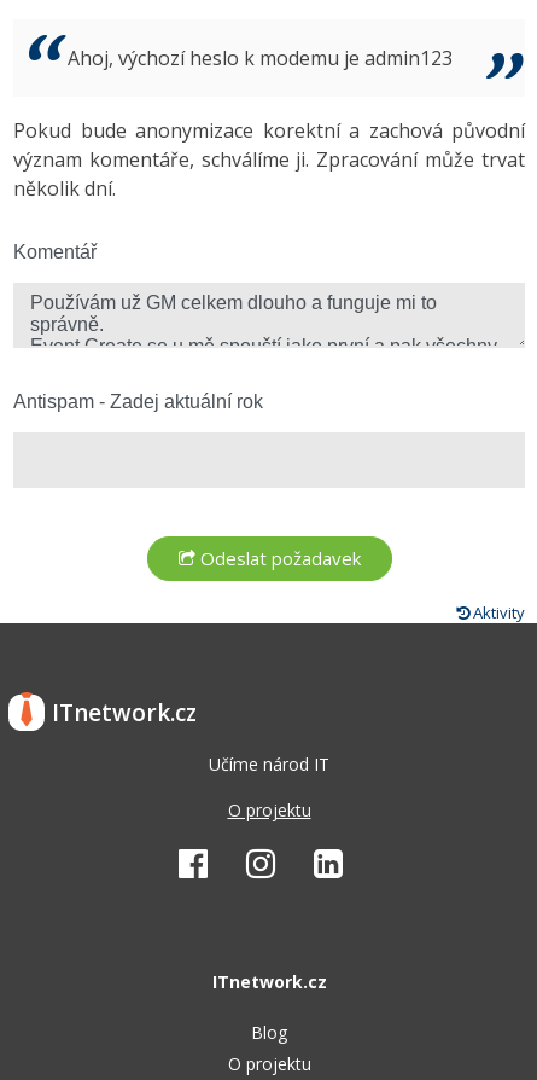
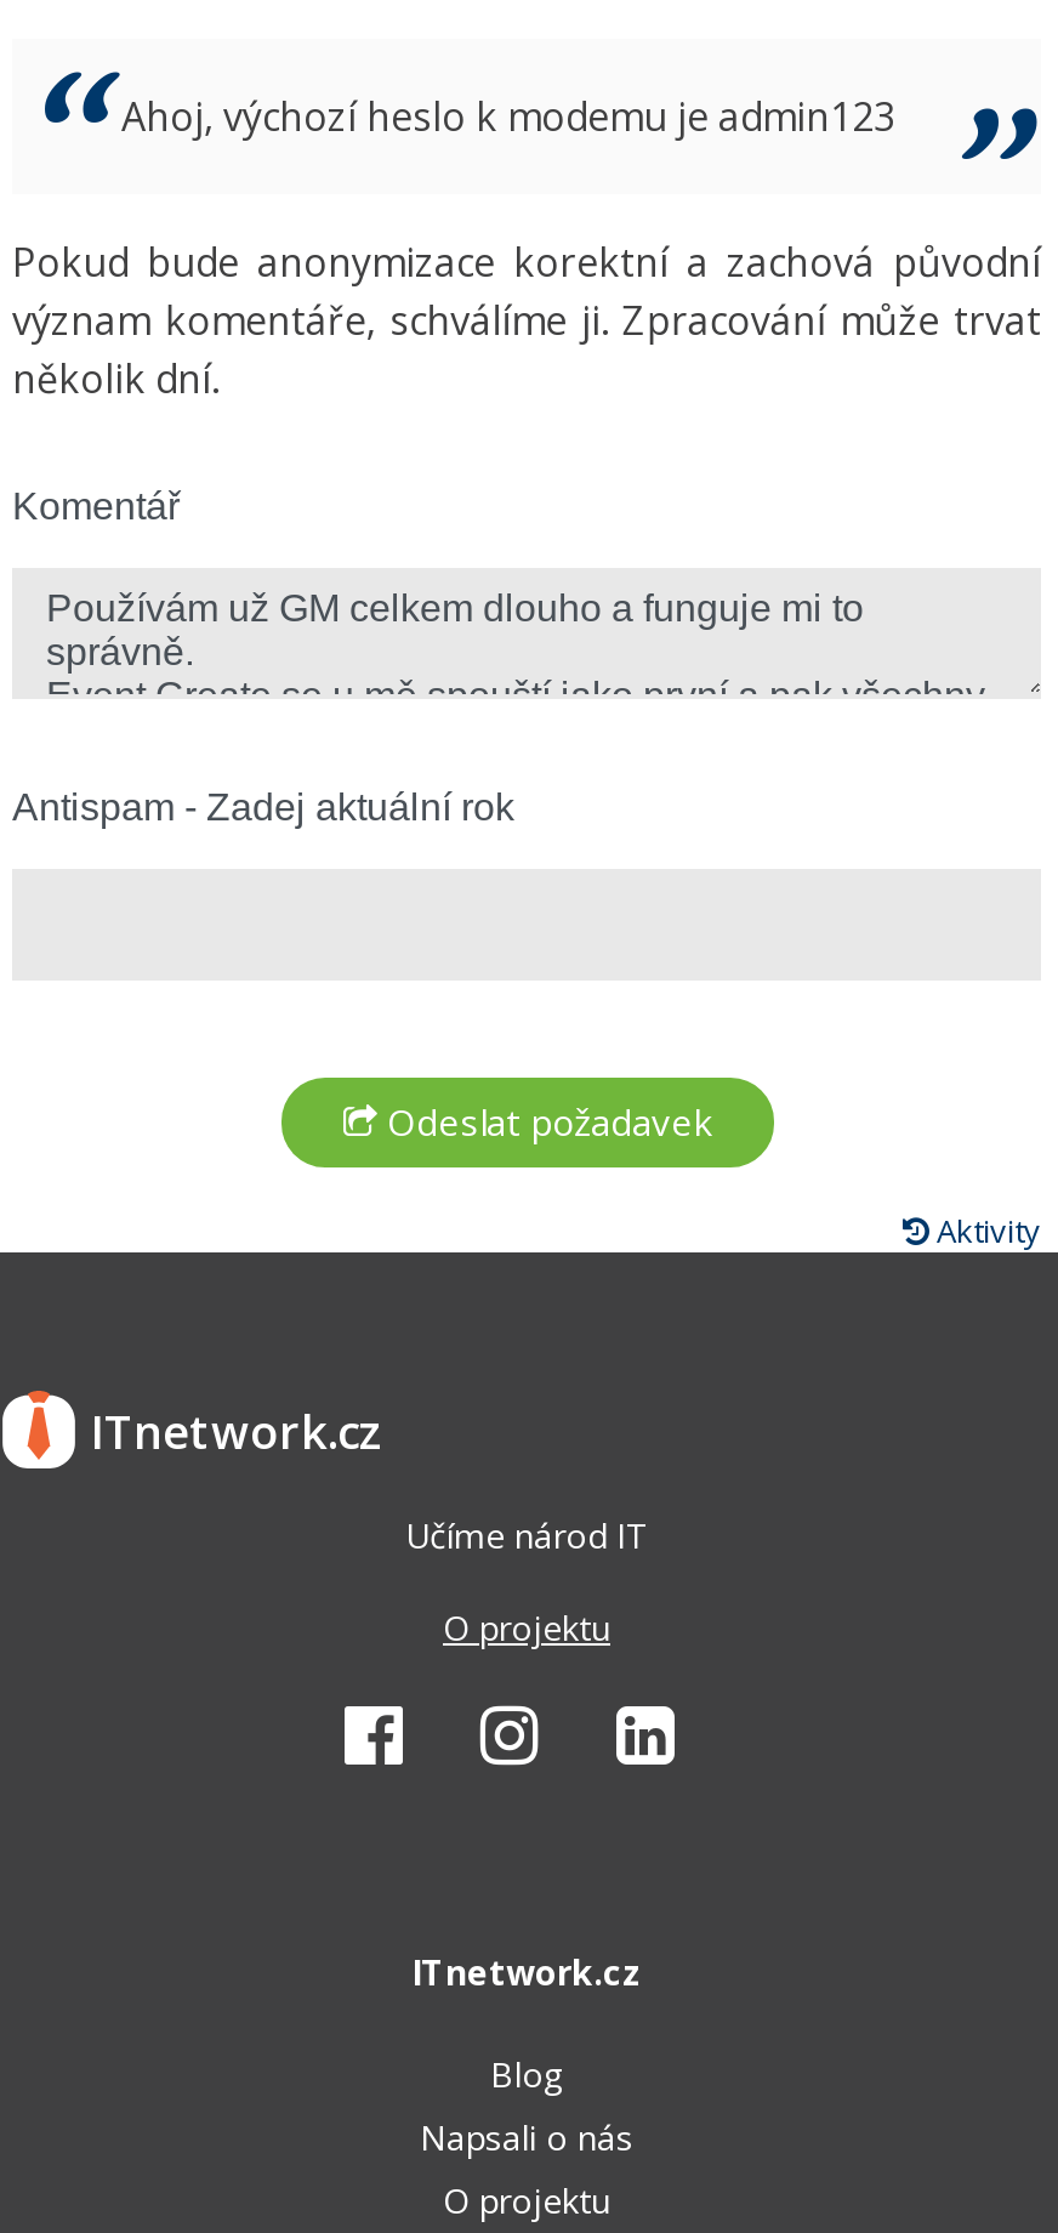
none -> [420,2113,633,2159] Napsali o nás

